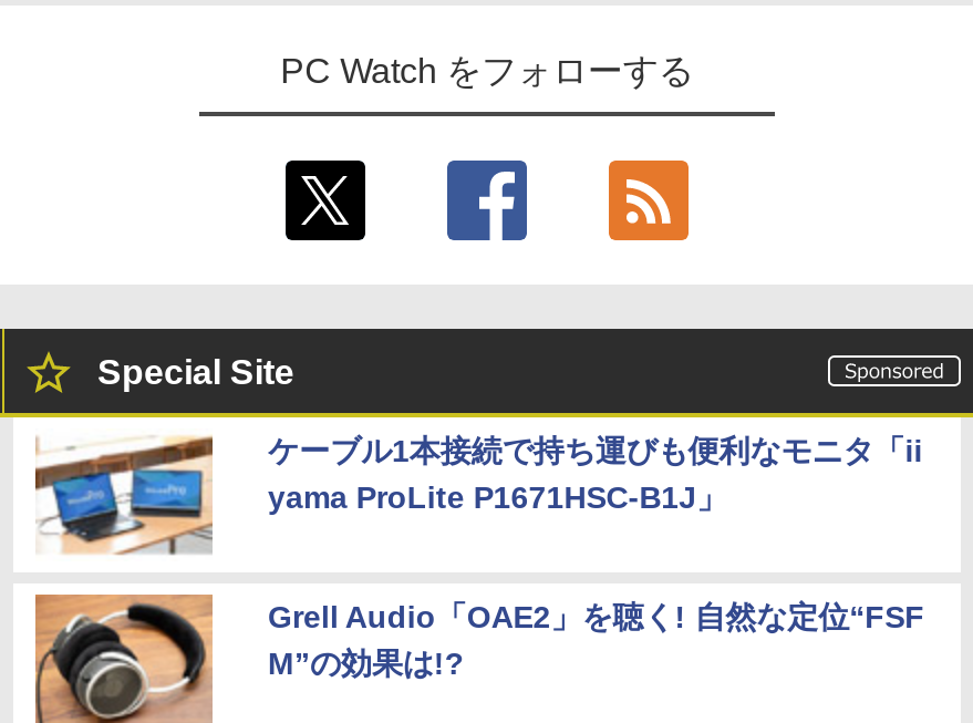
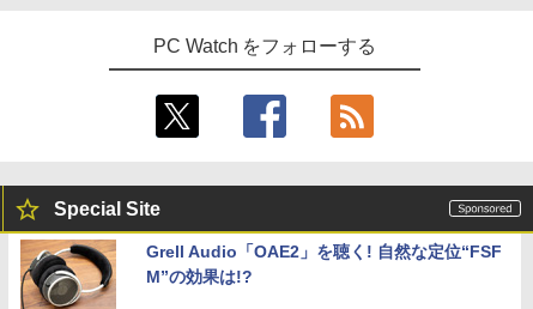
[33,432,923,583] [image] | ケーブル1本接続で持ち運びも便利なモニタ「ii | yama ProLite P1671HSC-B1J」 -> none

